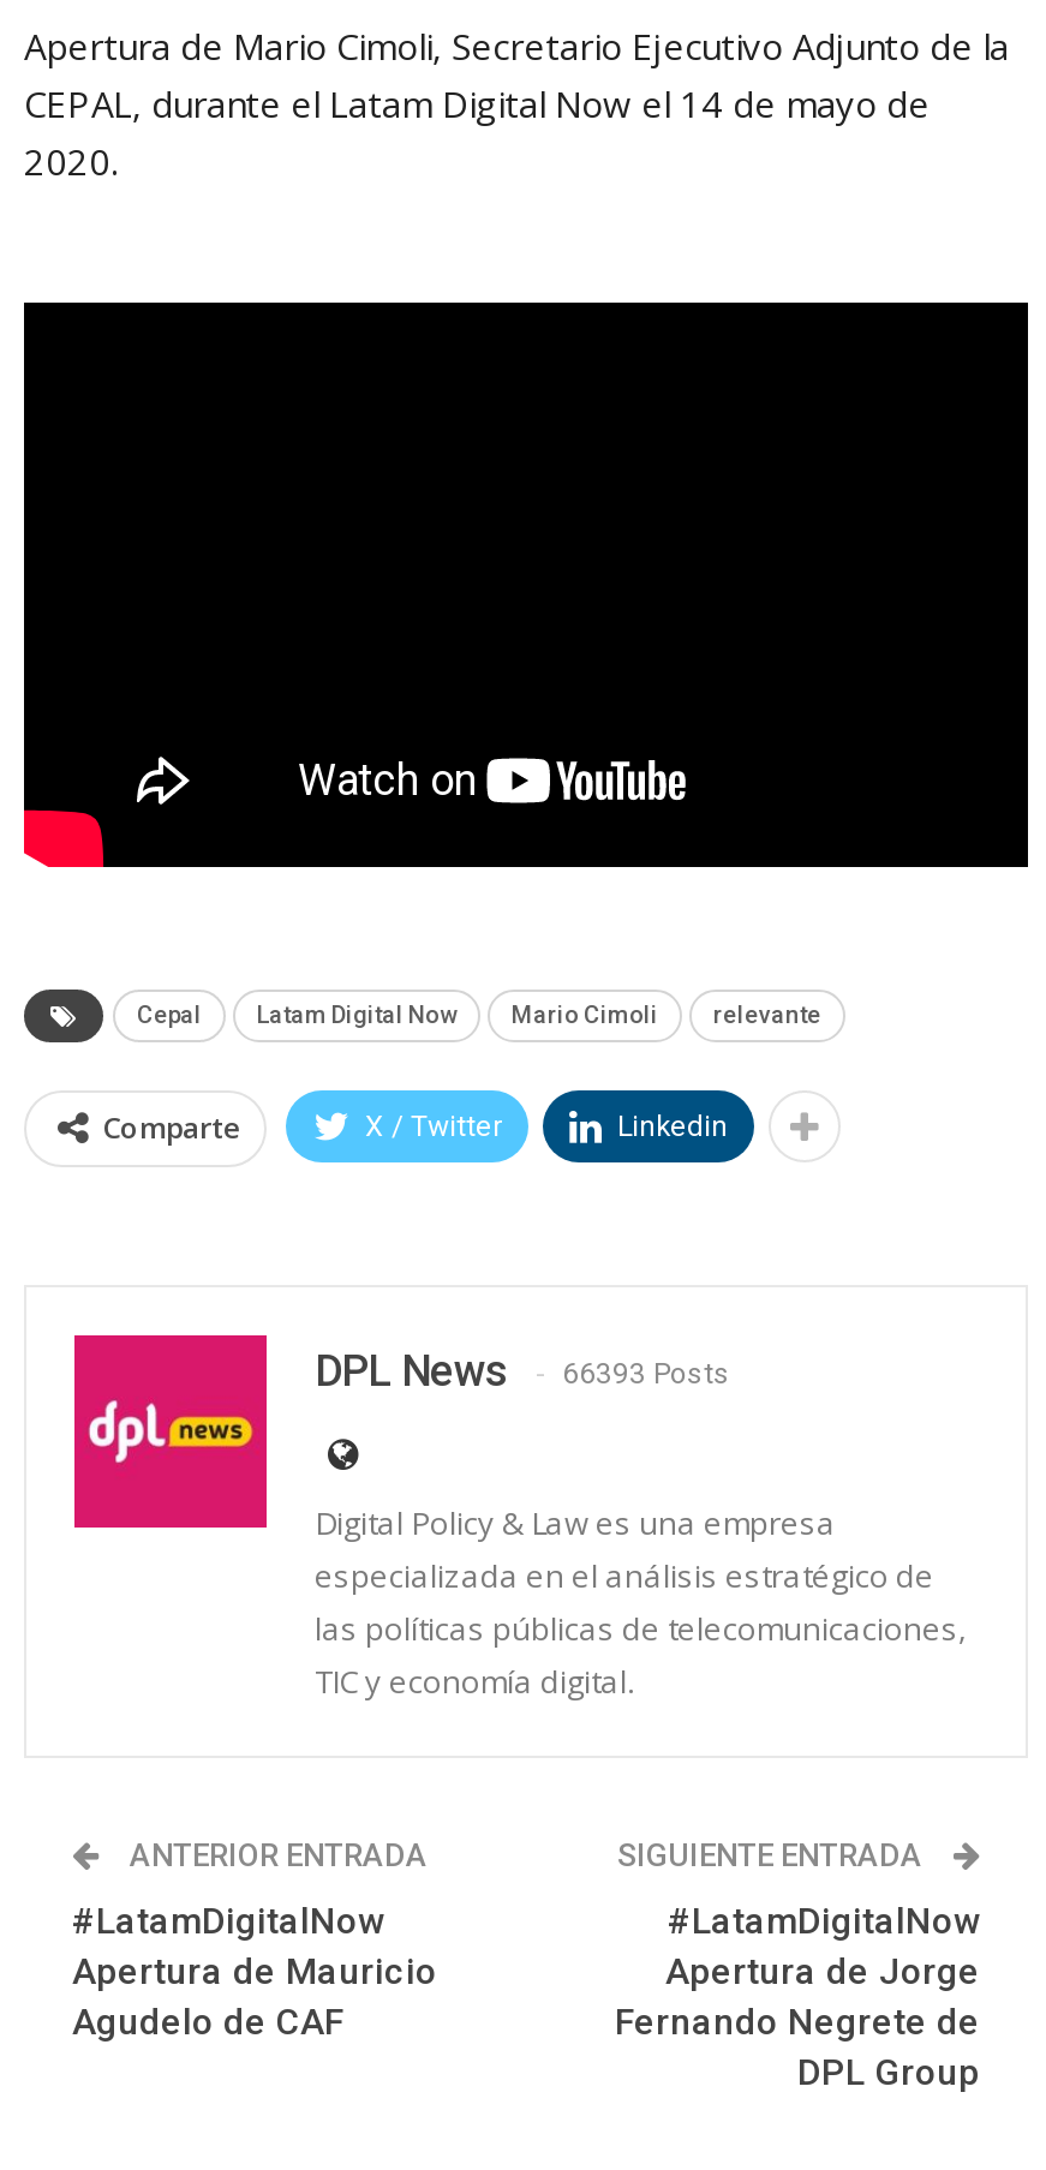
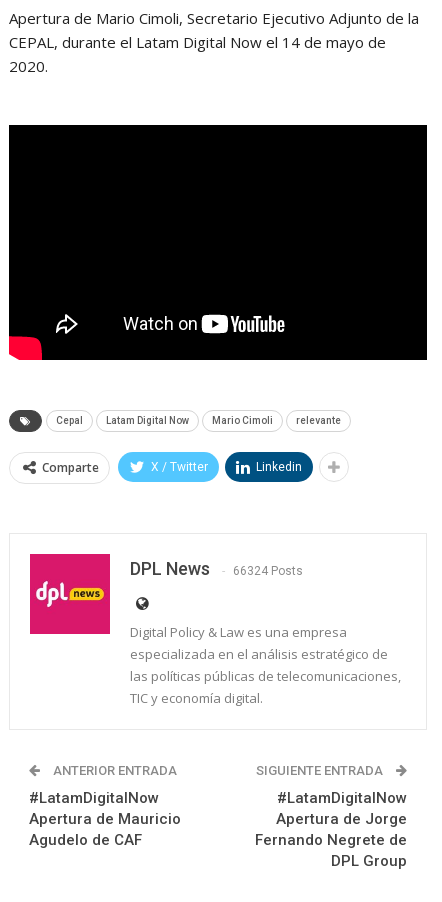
[315,1344,730,1394] DPL News 66393 Posts -> [130,558,303,579] DPL News 66324 Posts

